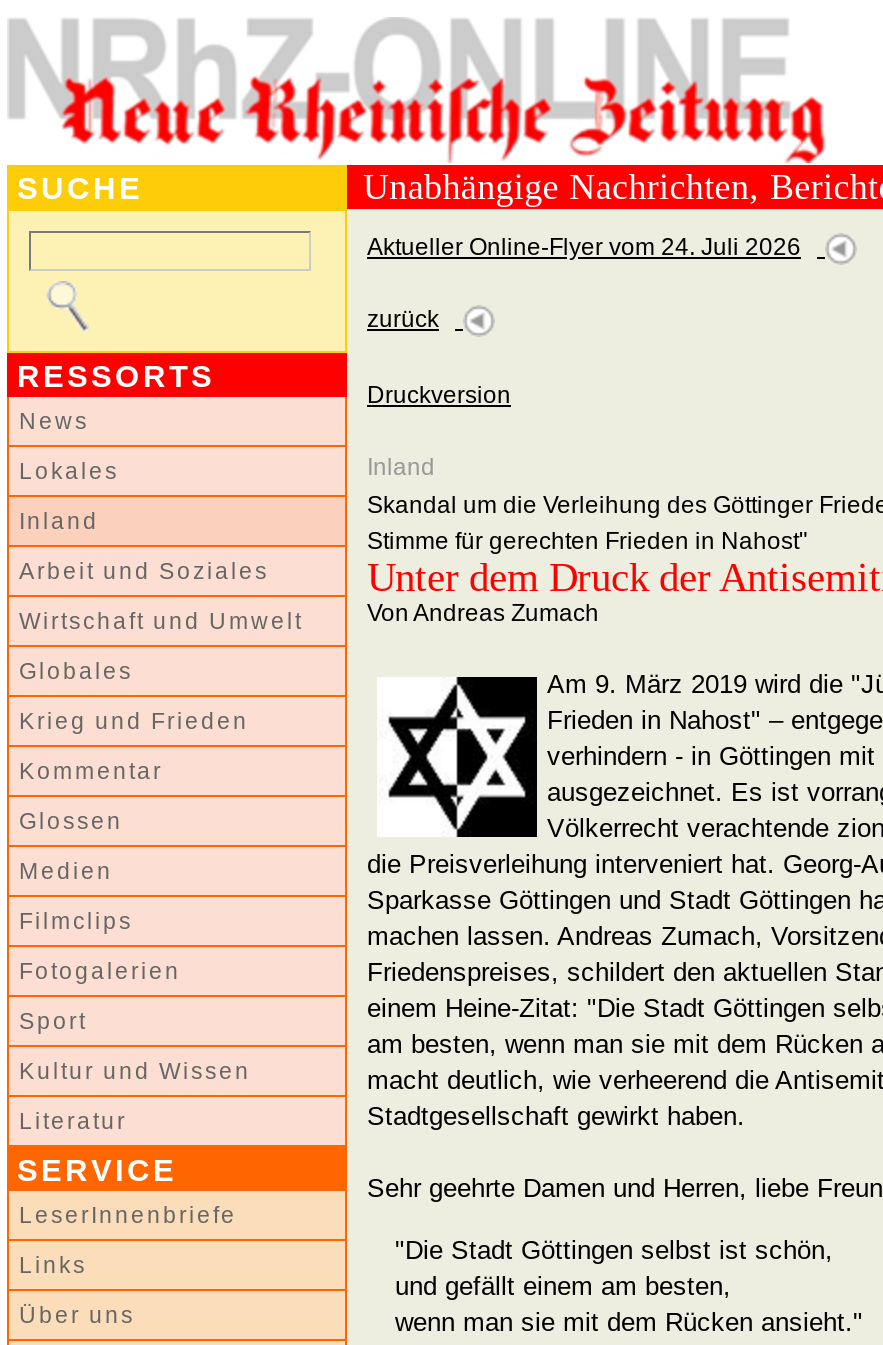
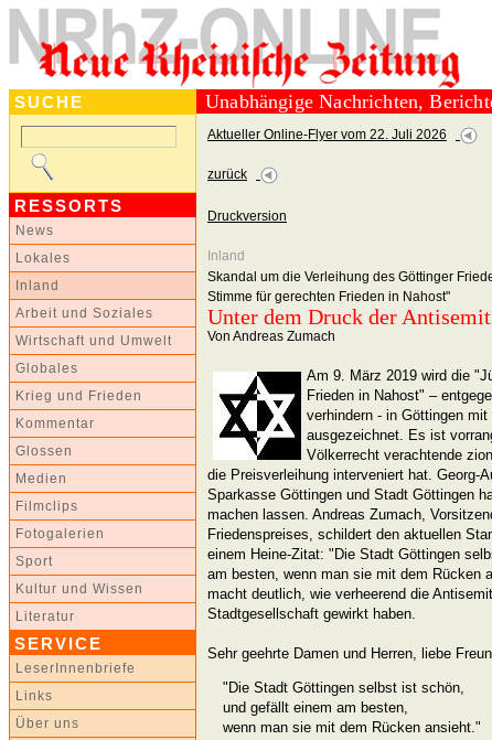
[367,233,801,261] Aktueller Online-Flyer vom 24. Juli 2026 -> [207,127,447,142] Aktueller Online-Flyer vom 22. Juli 2026

